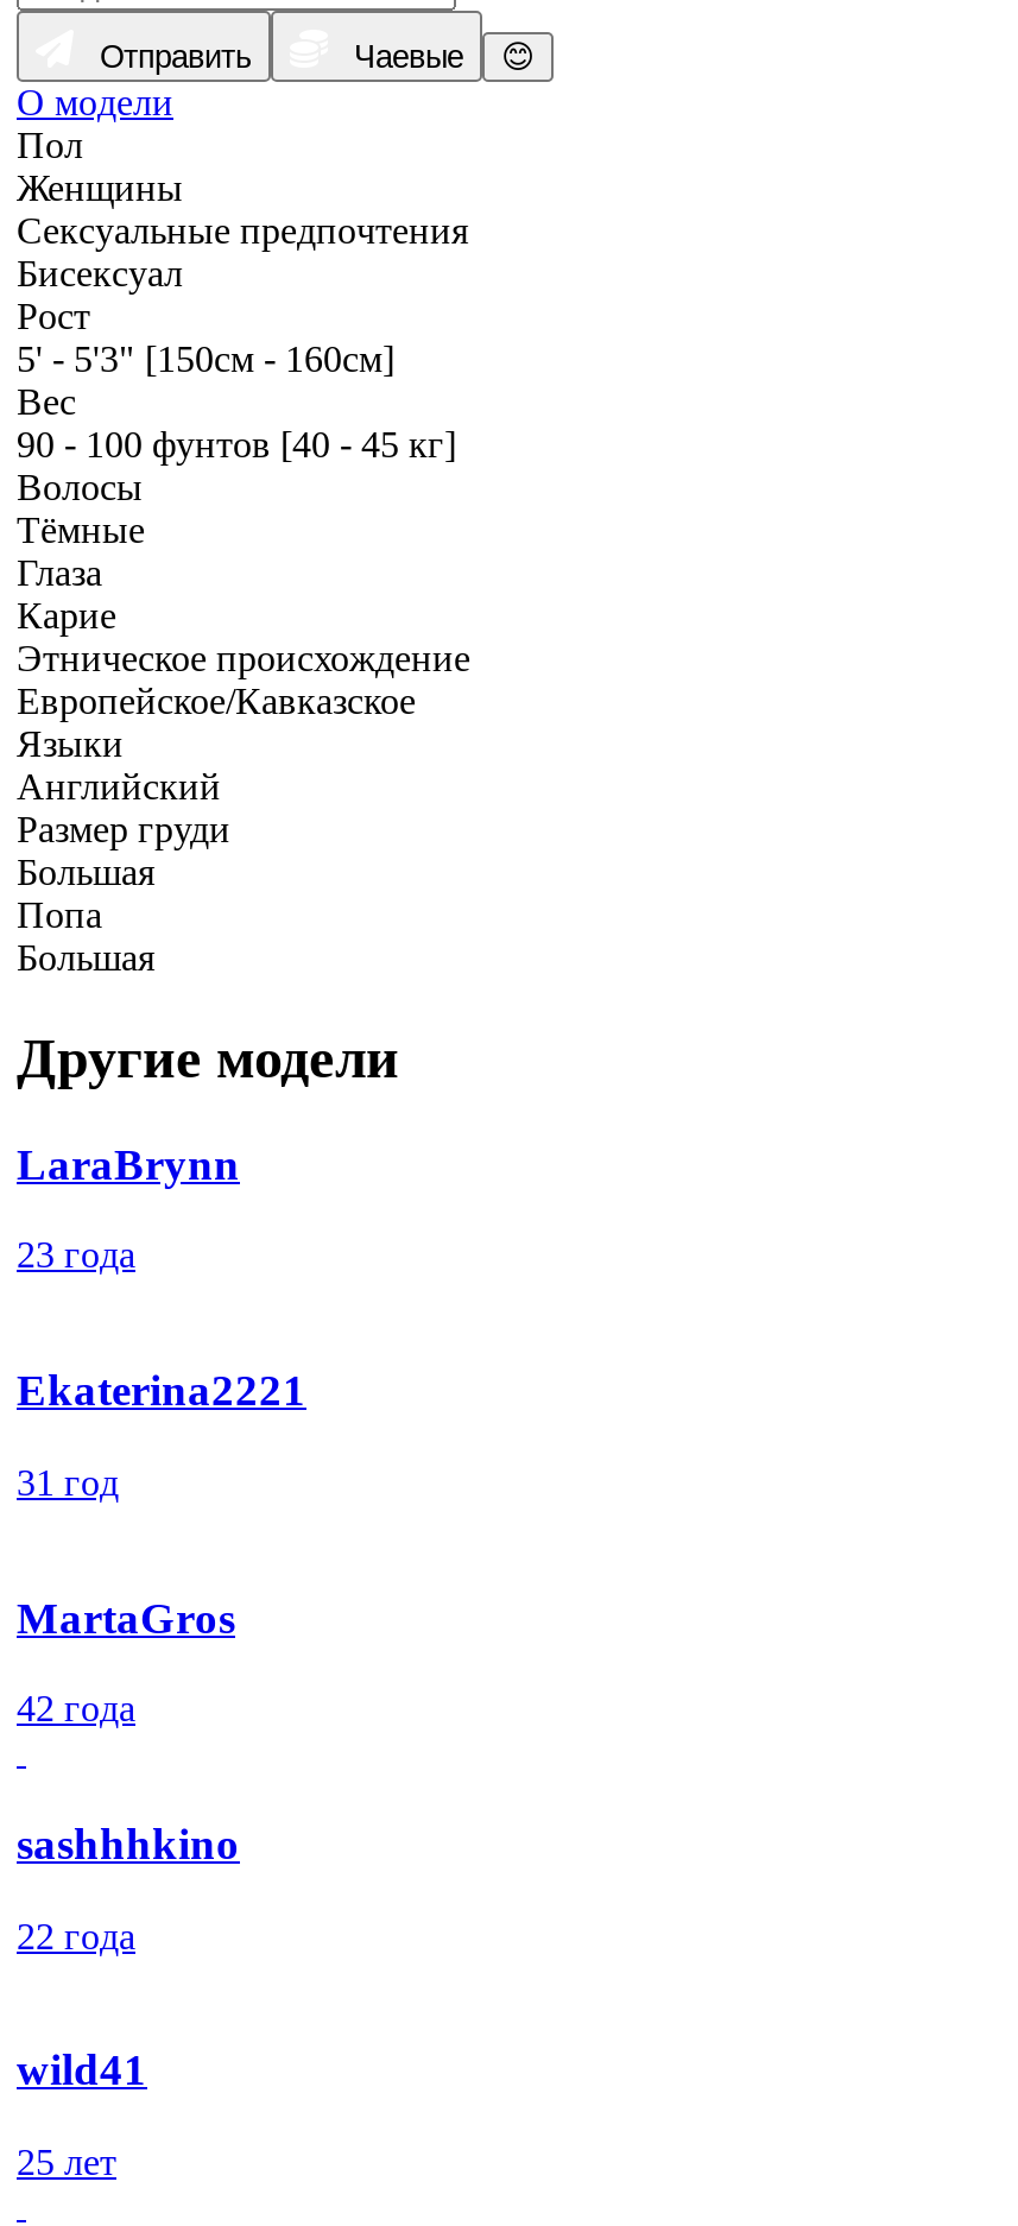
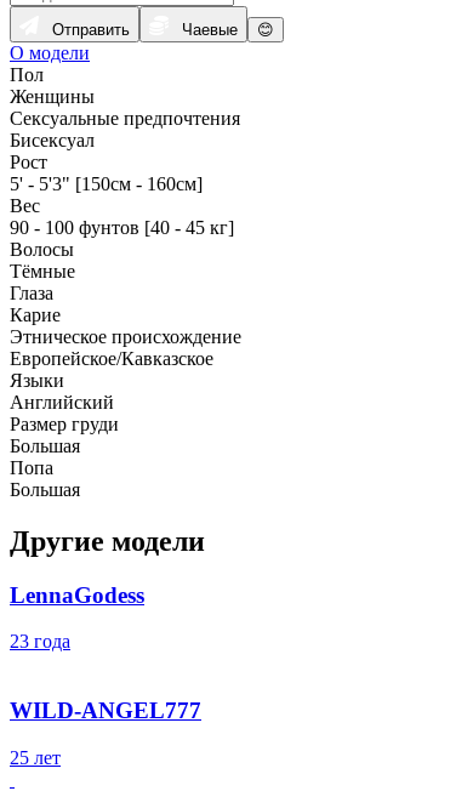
[17,1138,240,1188] LaraBrynn -> [10,582,144,607] LennaGodess
[17,1365,306,2095] Ekaterina2221 | 31 год | MartaGros | 42 года | sashhhkino | 22 года | wild41 -> [10,698,201,723] WILD-ANGEL777

